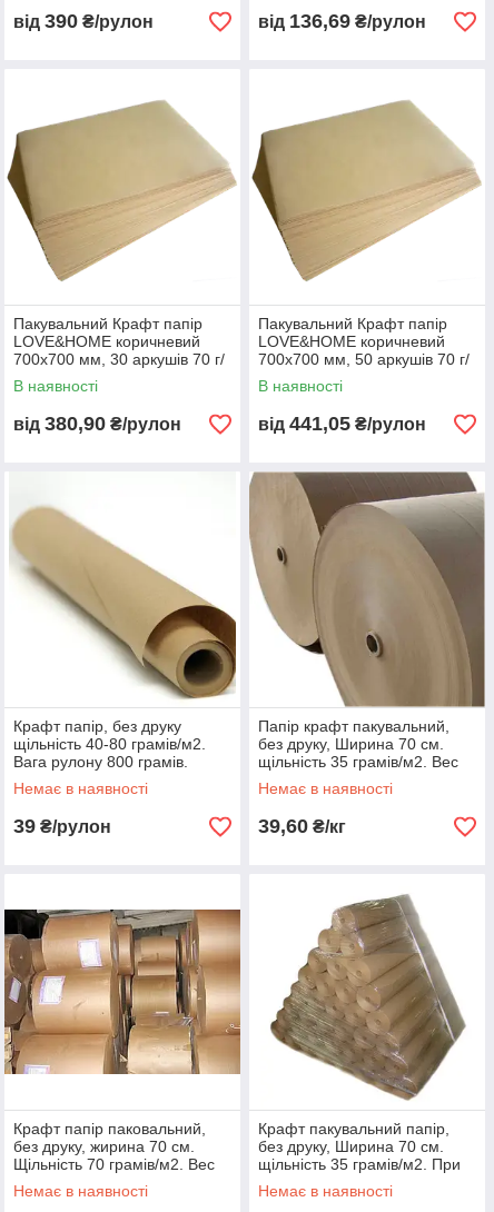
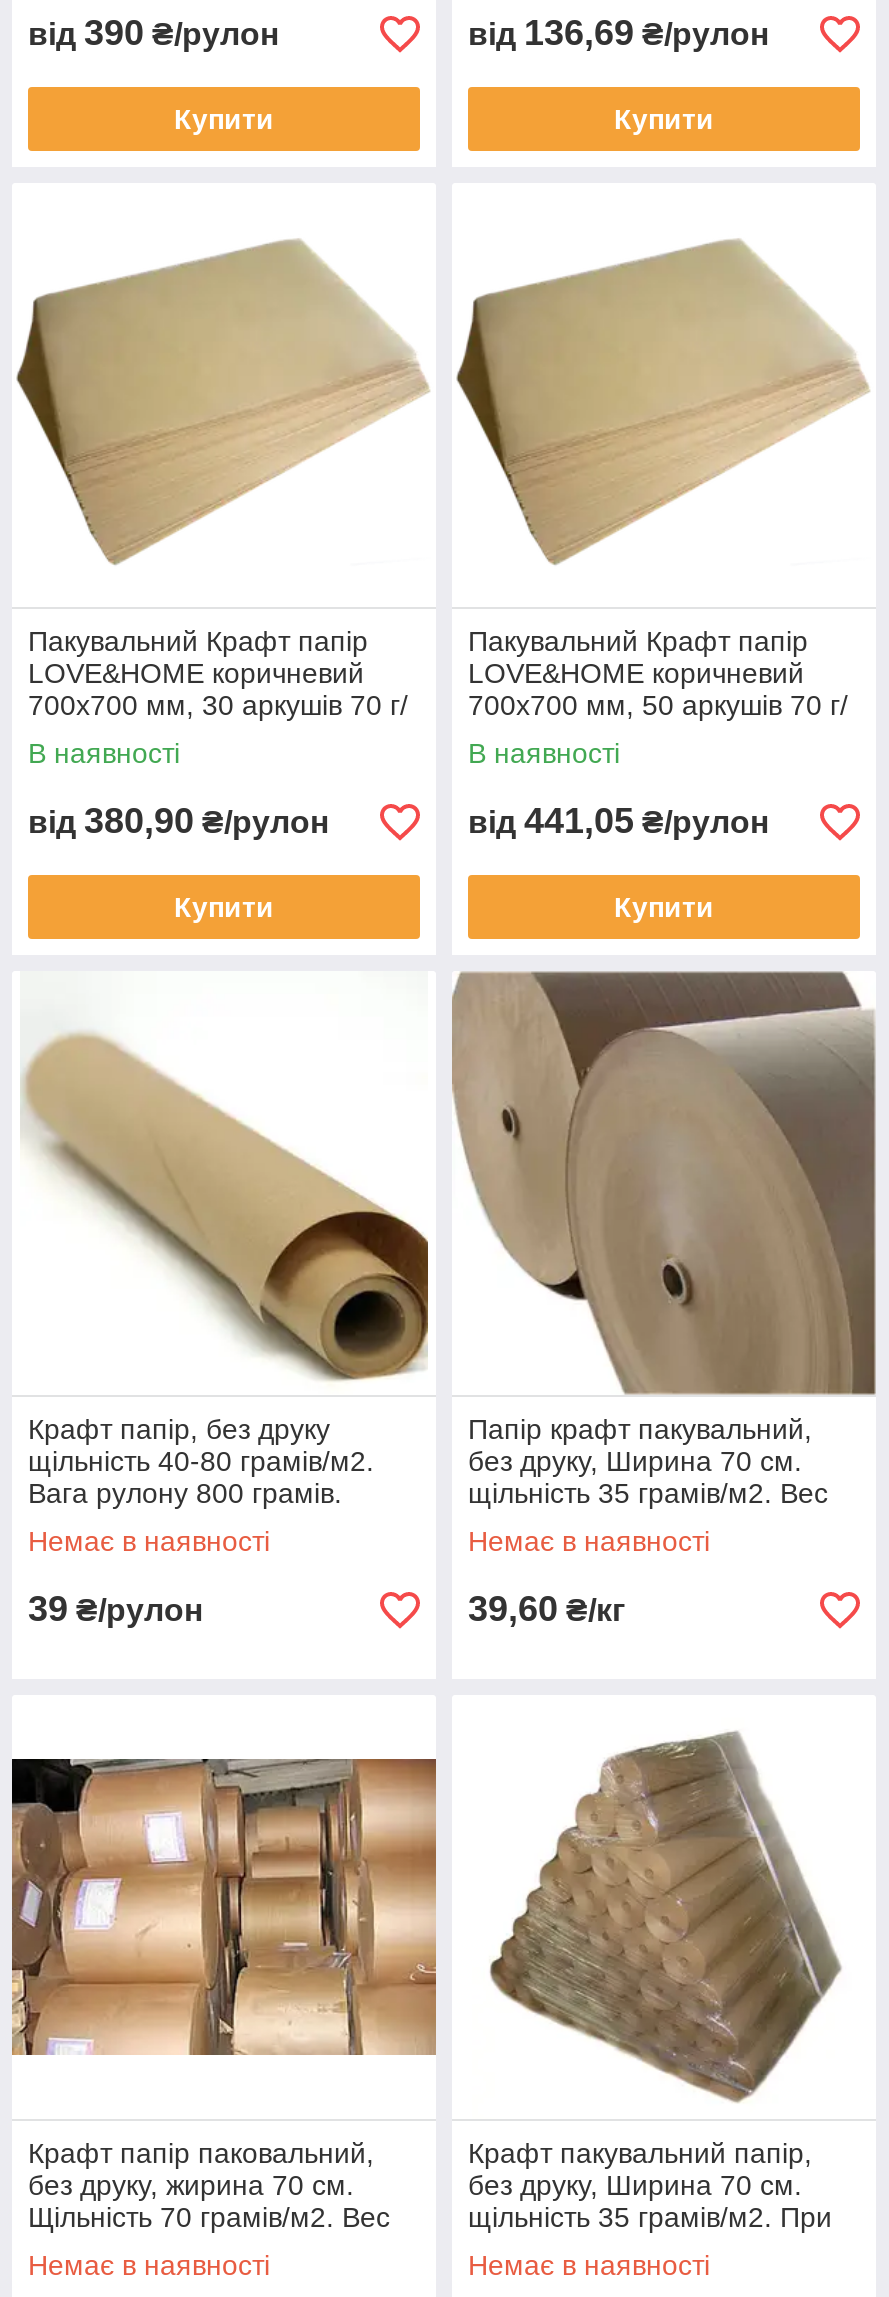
none -> [174,103,274,135] Купити
none -> [614,103,714,135] Купити
none -> [174,891,274,923] Купити
none -> [614,891,714,923] Купити

